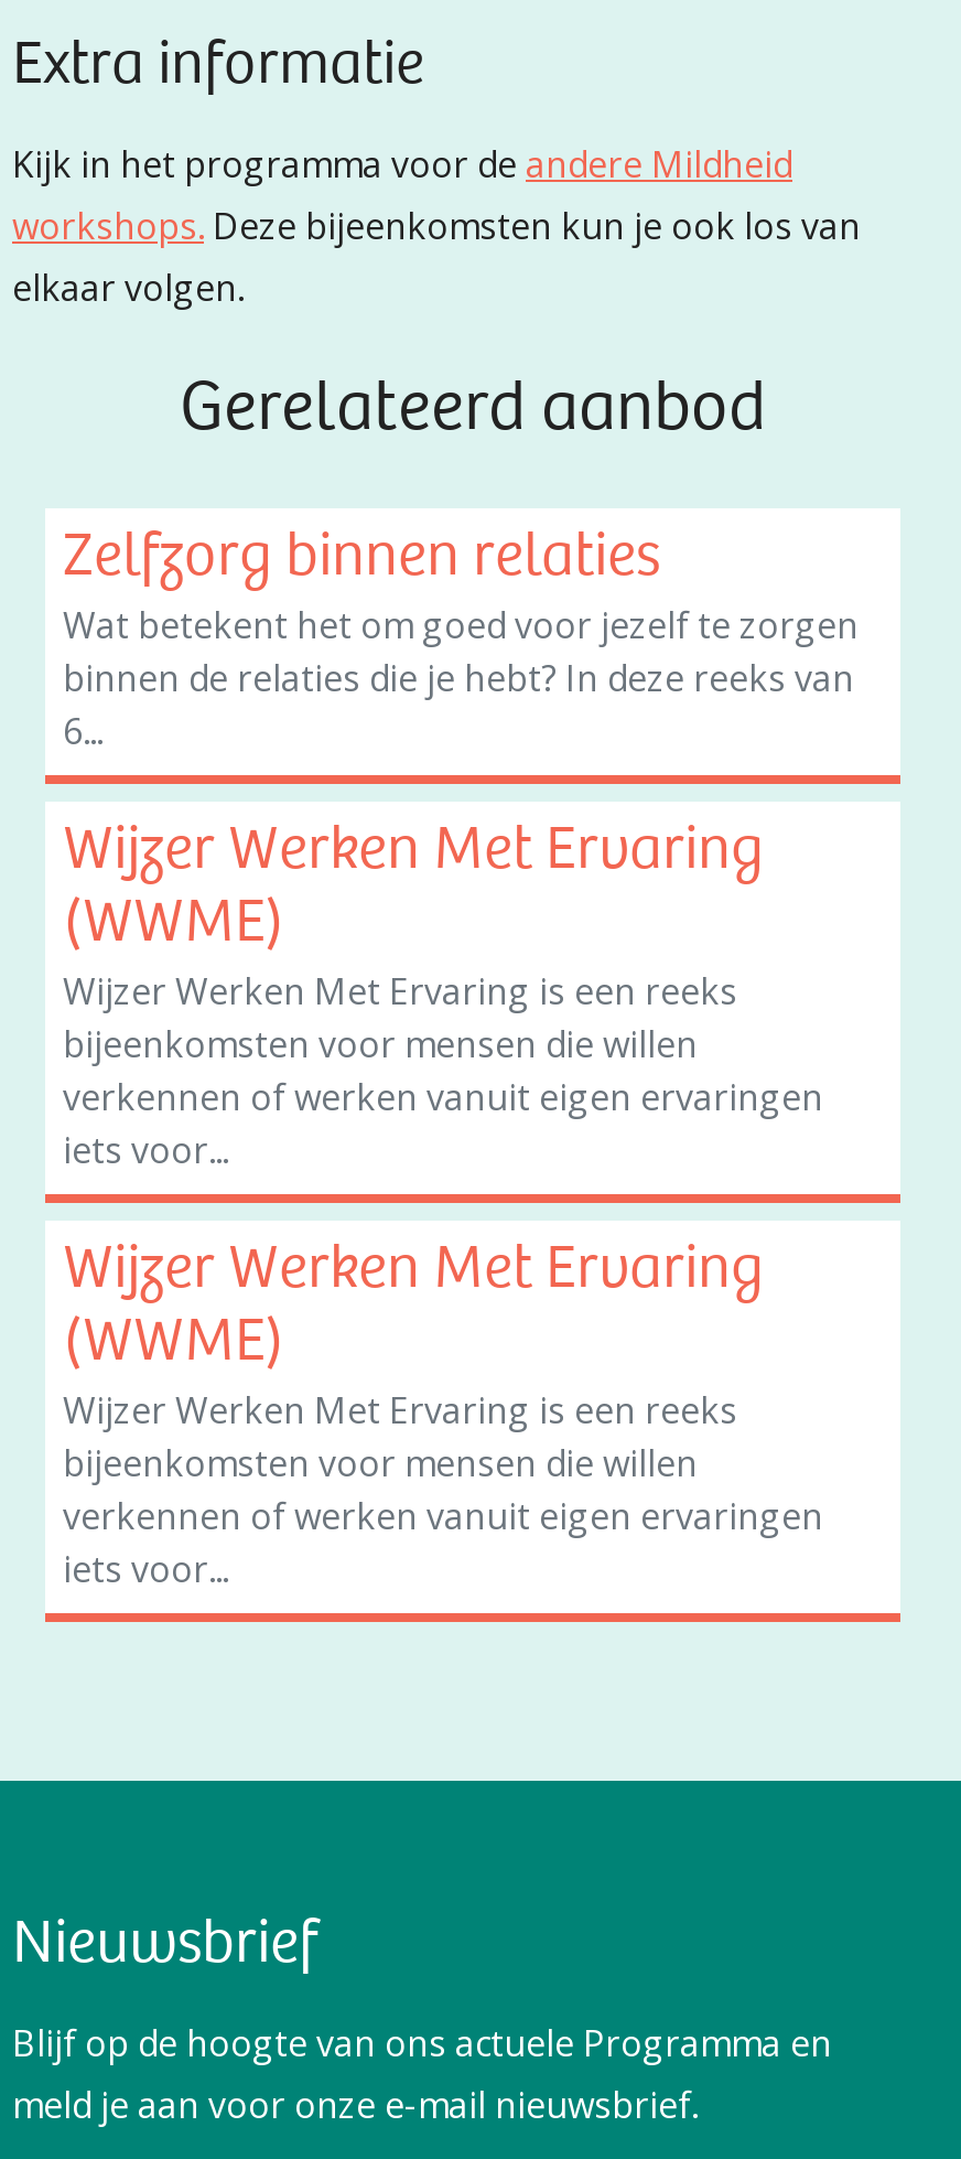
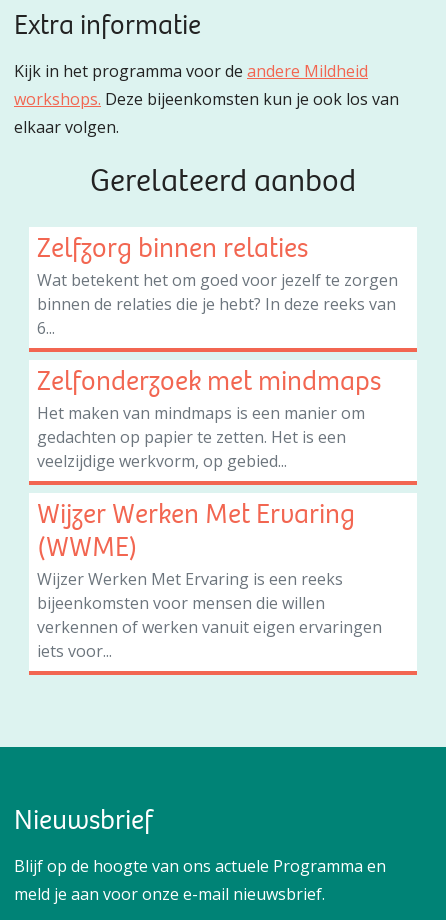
[63,824,823,1174] Wijzer Werken Met Ervaring | (WWME) | Wijzer Werken Met Ervaring is een reeks | bijeenkomsten voor mensen die willen | verkennen of werken vanuit eigen ervaringen | iets voor... -> [37,370,381,472] Zelfonderzoek met mindmaps | Het maken van mindmaps is een manier om | gedachten op papier te zetten. Het is een | veelzijdige werkvorm, op gebied...

